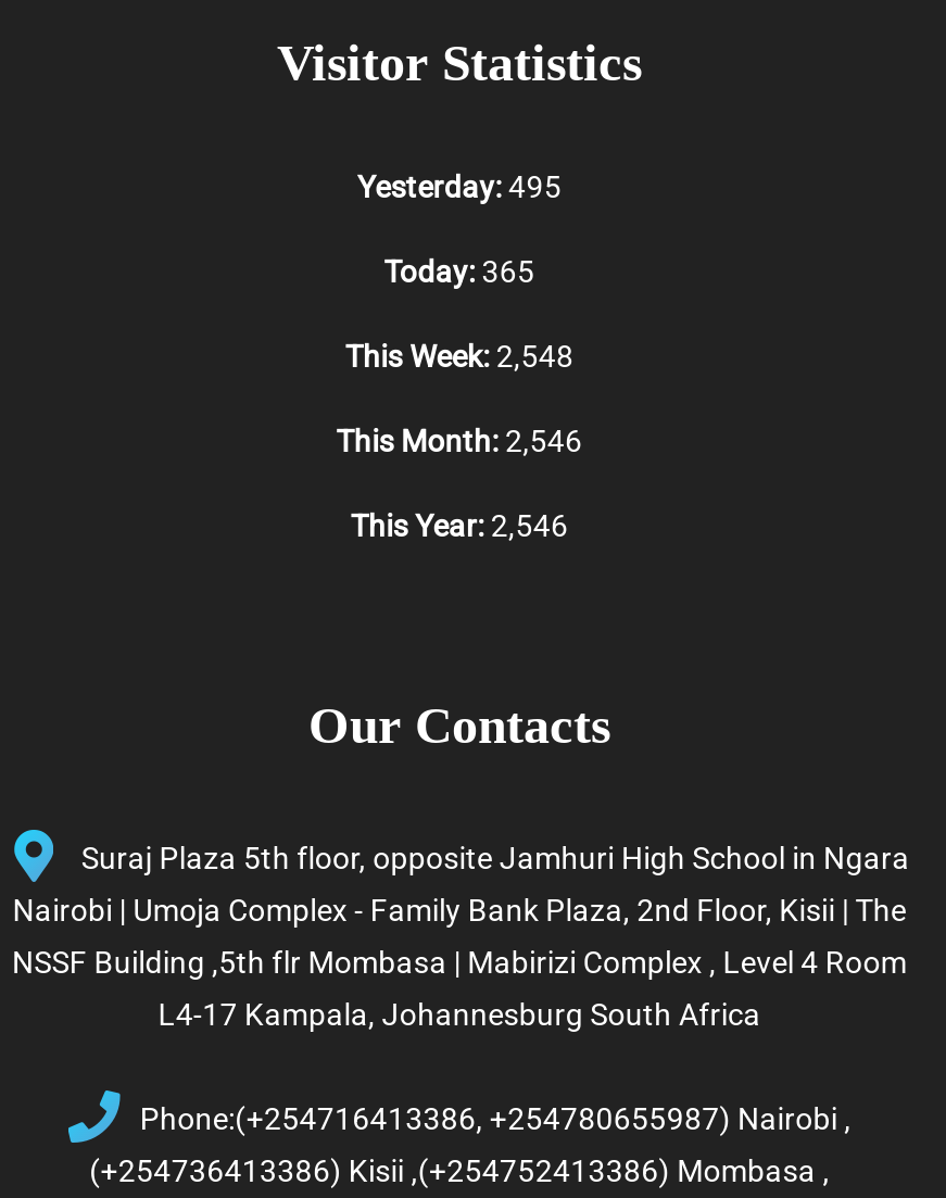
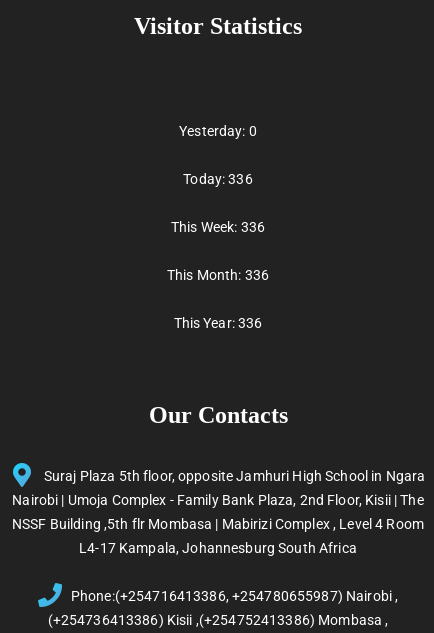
[357,169,562,204] Yesterday: 495 -> [179,123,257,139] Yesterday: 0
[384,254,535,289] Today: 365 -> [183,171,253,187] Today: 336
[345,339,574,373] This Week: 2,548 -> [171,219,265,235] This Week: 336
[336,423,583,458] This Month: 2,546 -> [167,267,269,283] This Month: 336
[351,508,568,543] This Year: 2,546 -> [173,315,262,331] This Year: 336

